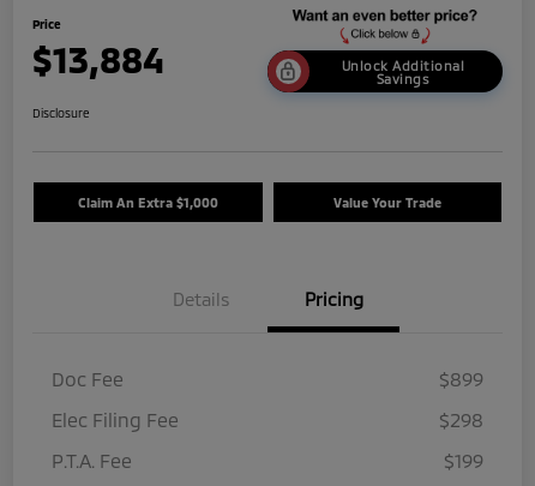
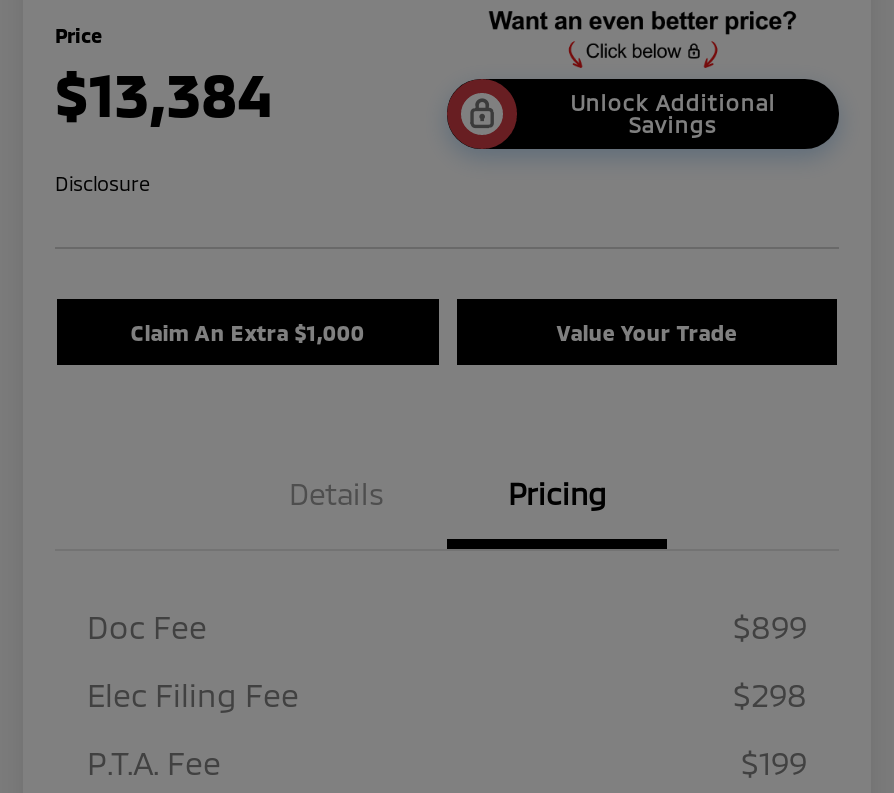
[32,37,164,81] $13,884 -> [55,57,273,129] $13,384

